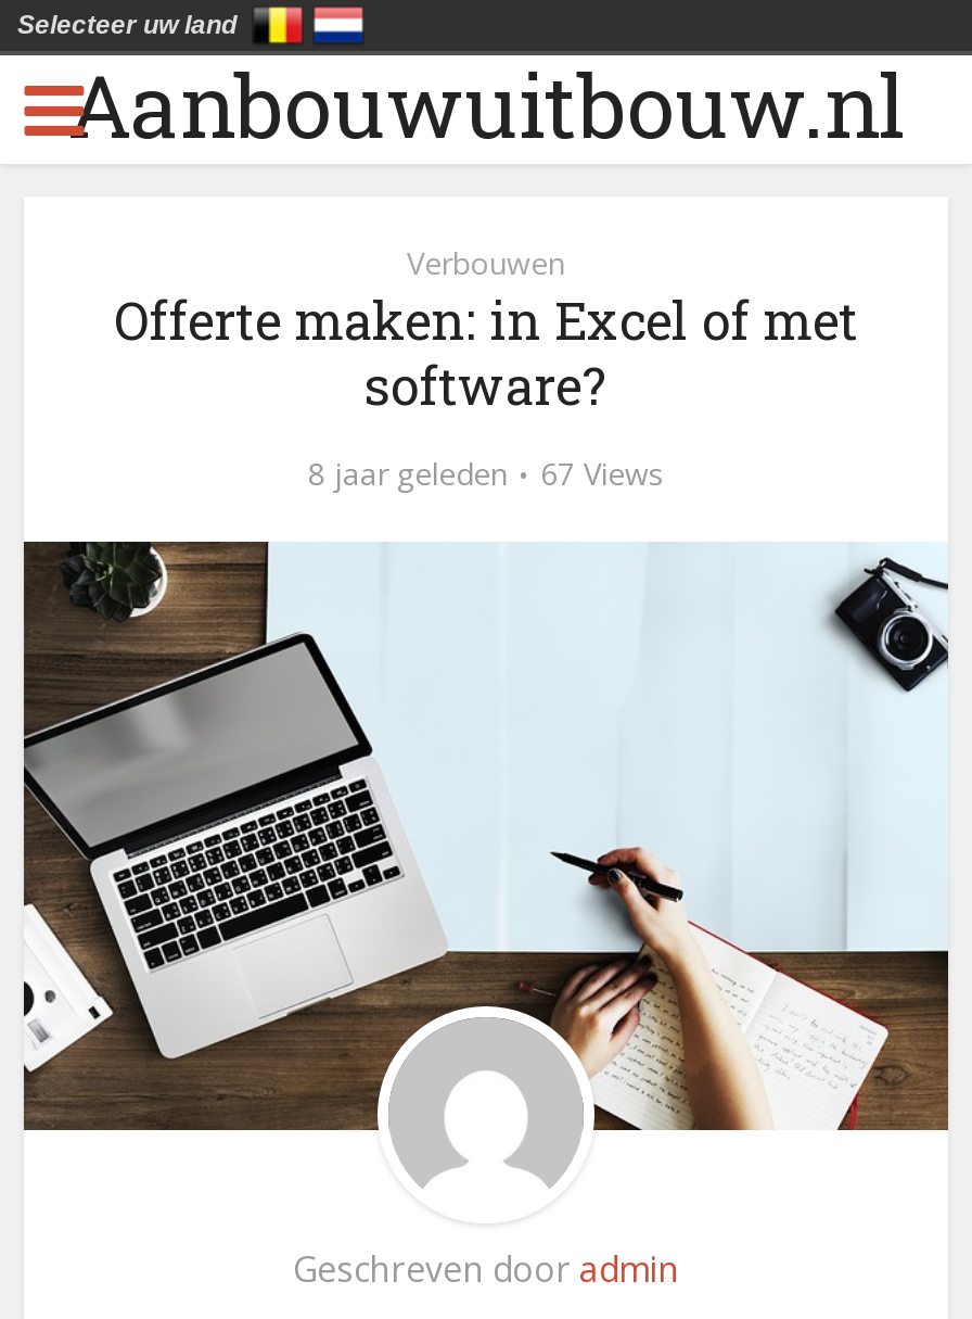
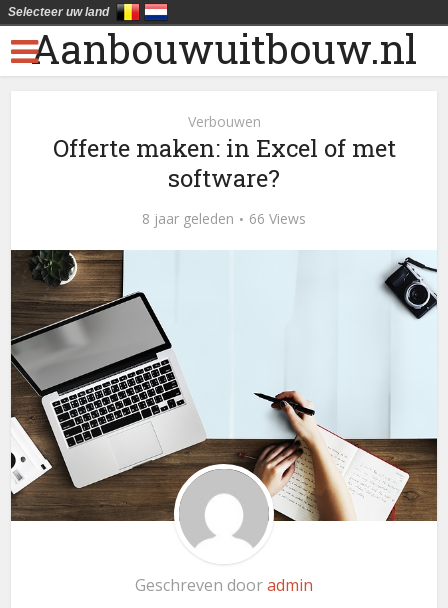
[308,453,664,494] 8 jaar geleden 67 Views -> [142,209,306,228] 8 jaar geleden 66 Views

